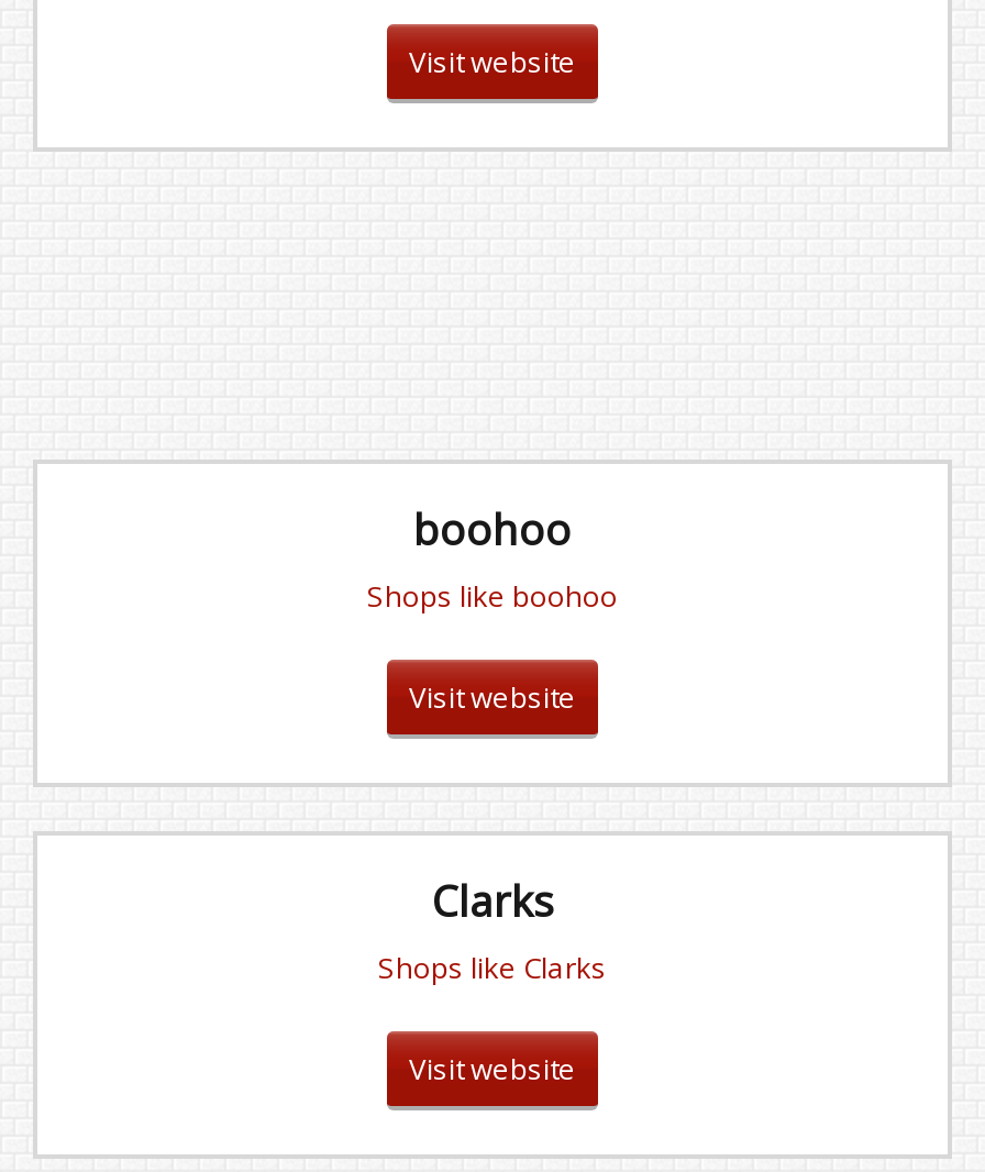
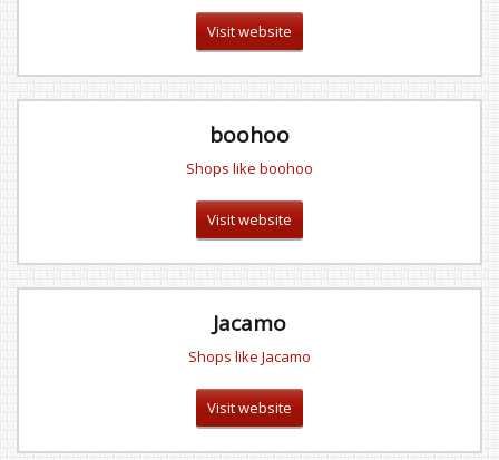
[378,873,607,987] Clarks | Shops like Clarks -> [188,309,311,366] Jacamo | Shops like Jacamo

